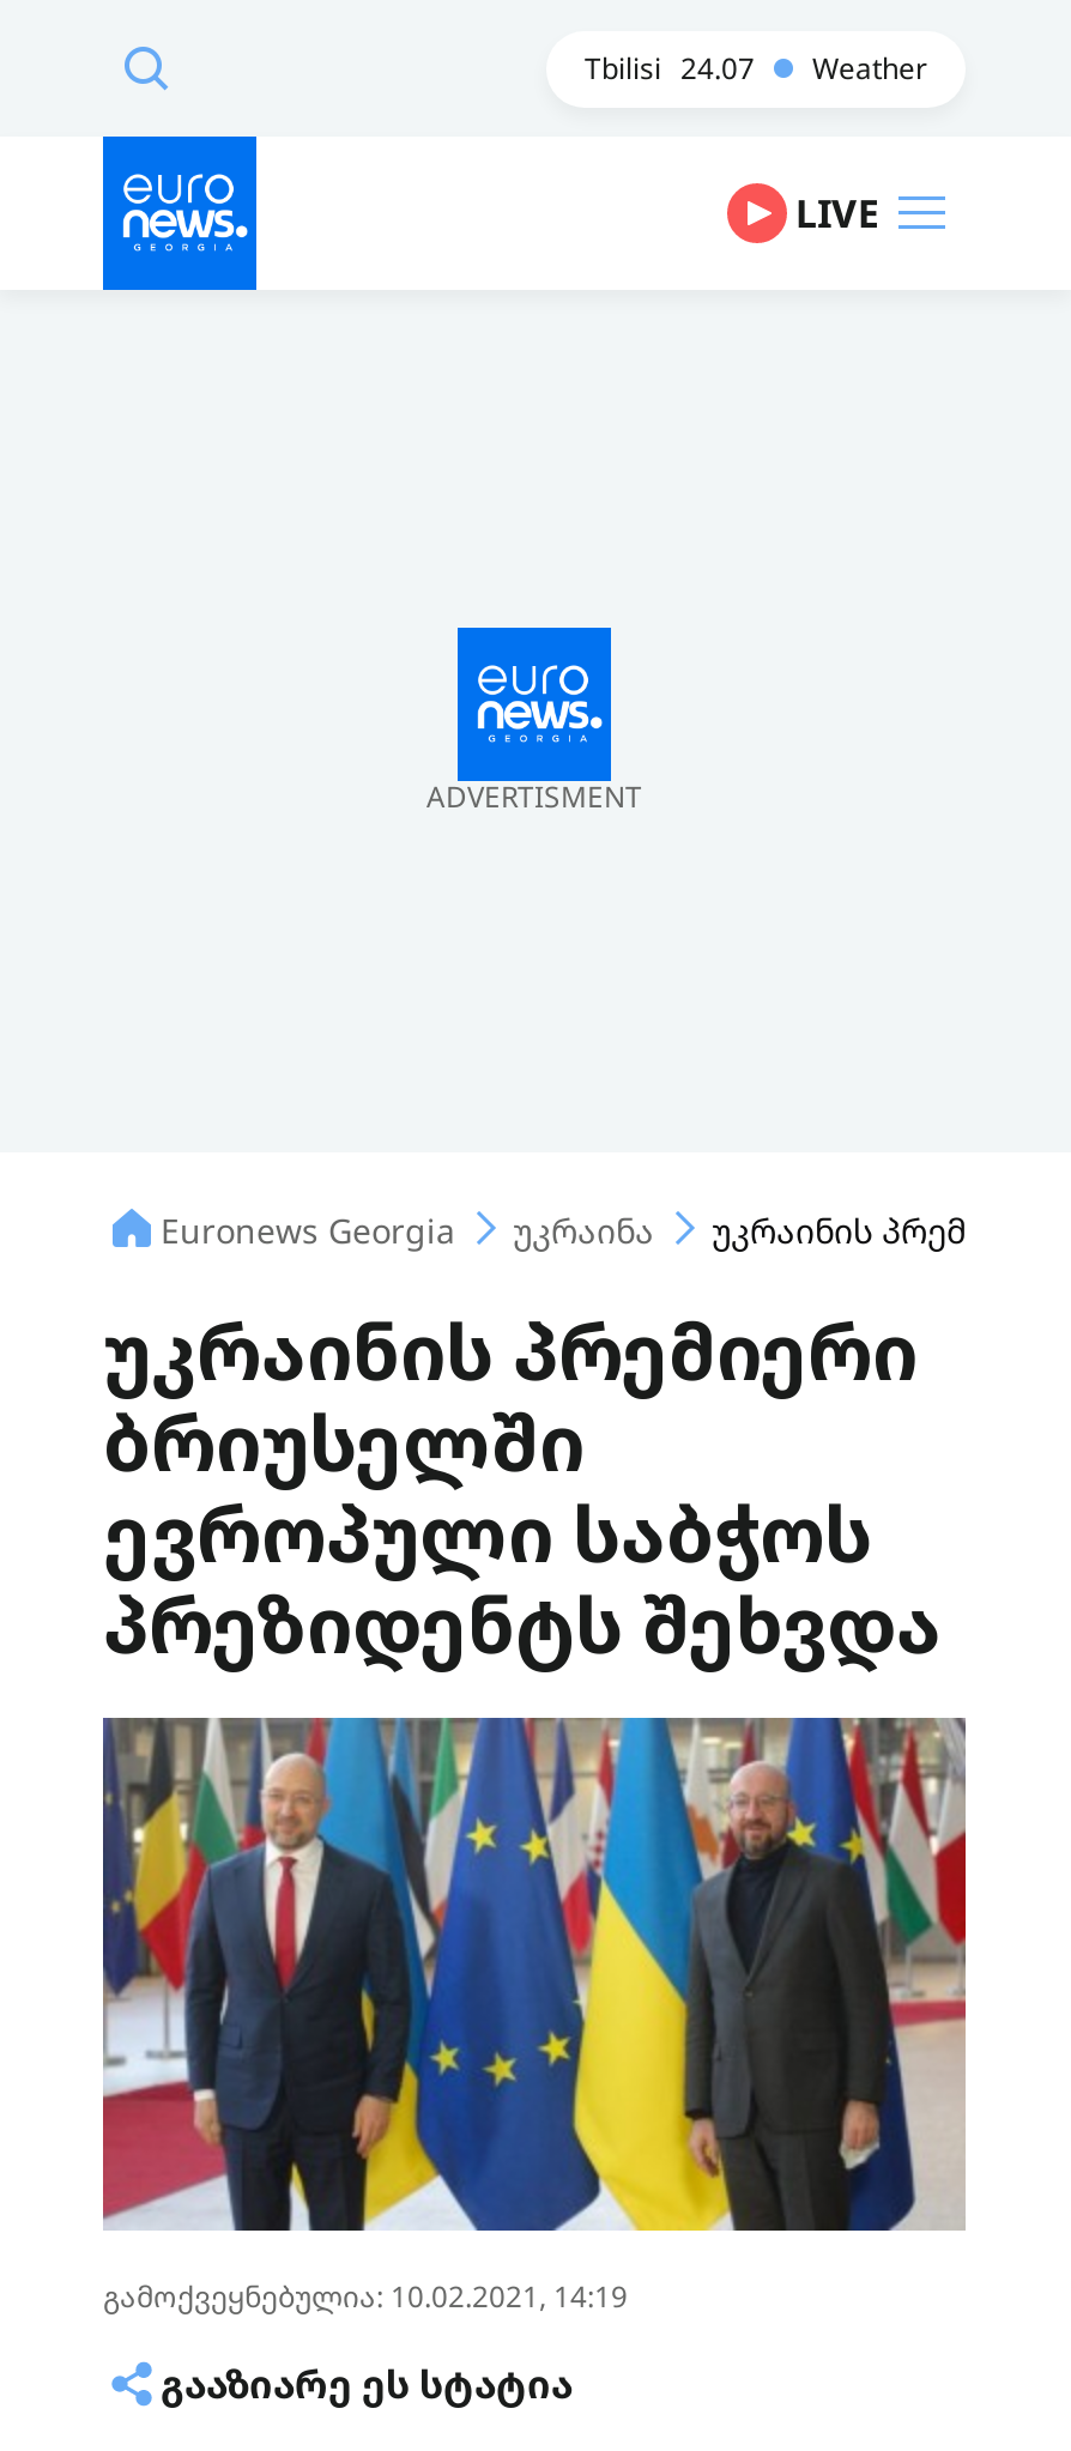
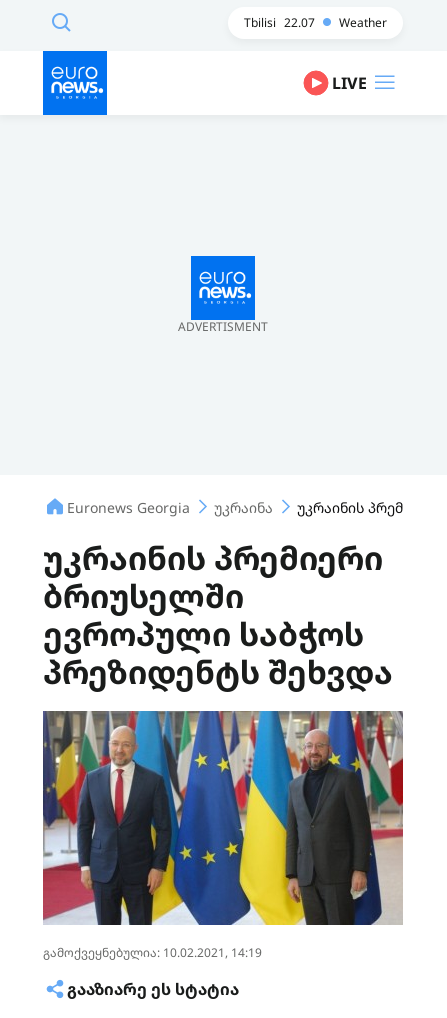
[585,48,927,89] Tbilisi 24.07 Weather -> [244,14,387,31] Tbilisi 22.07 Weather

